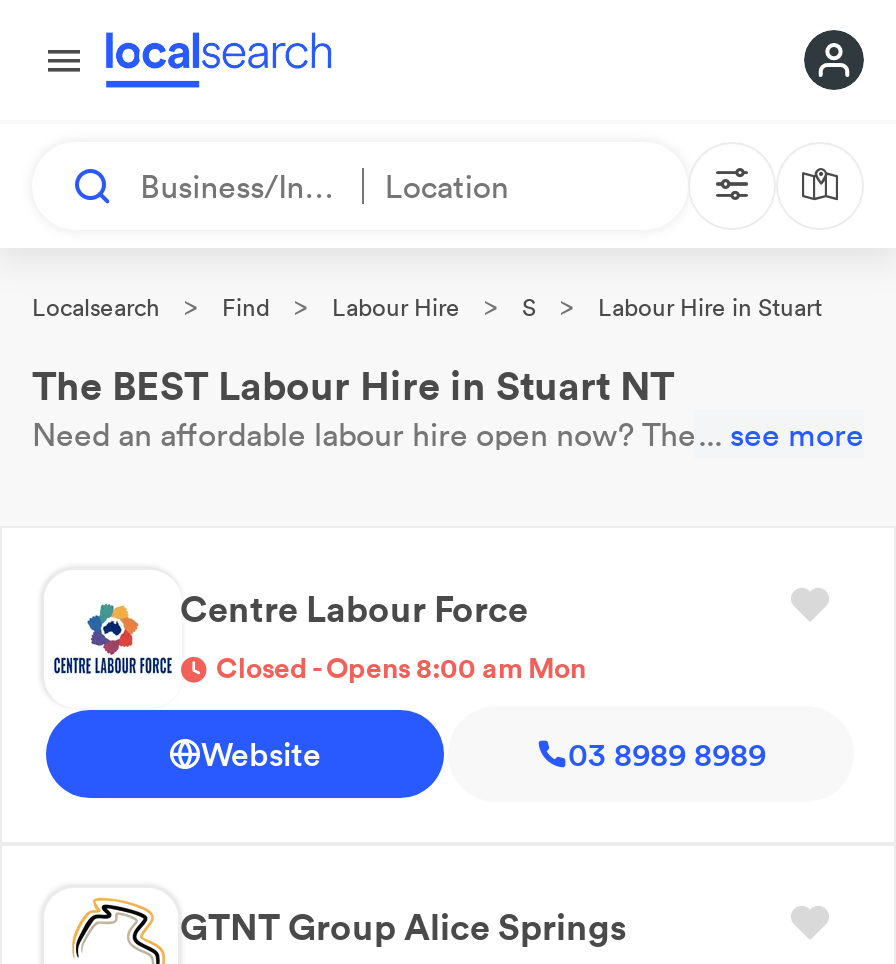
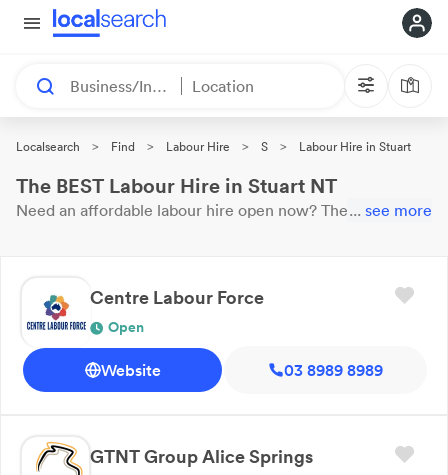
[216,650,586,686] Closed - Opens 8:00 am Mon -> [108,318,144,336] Open

